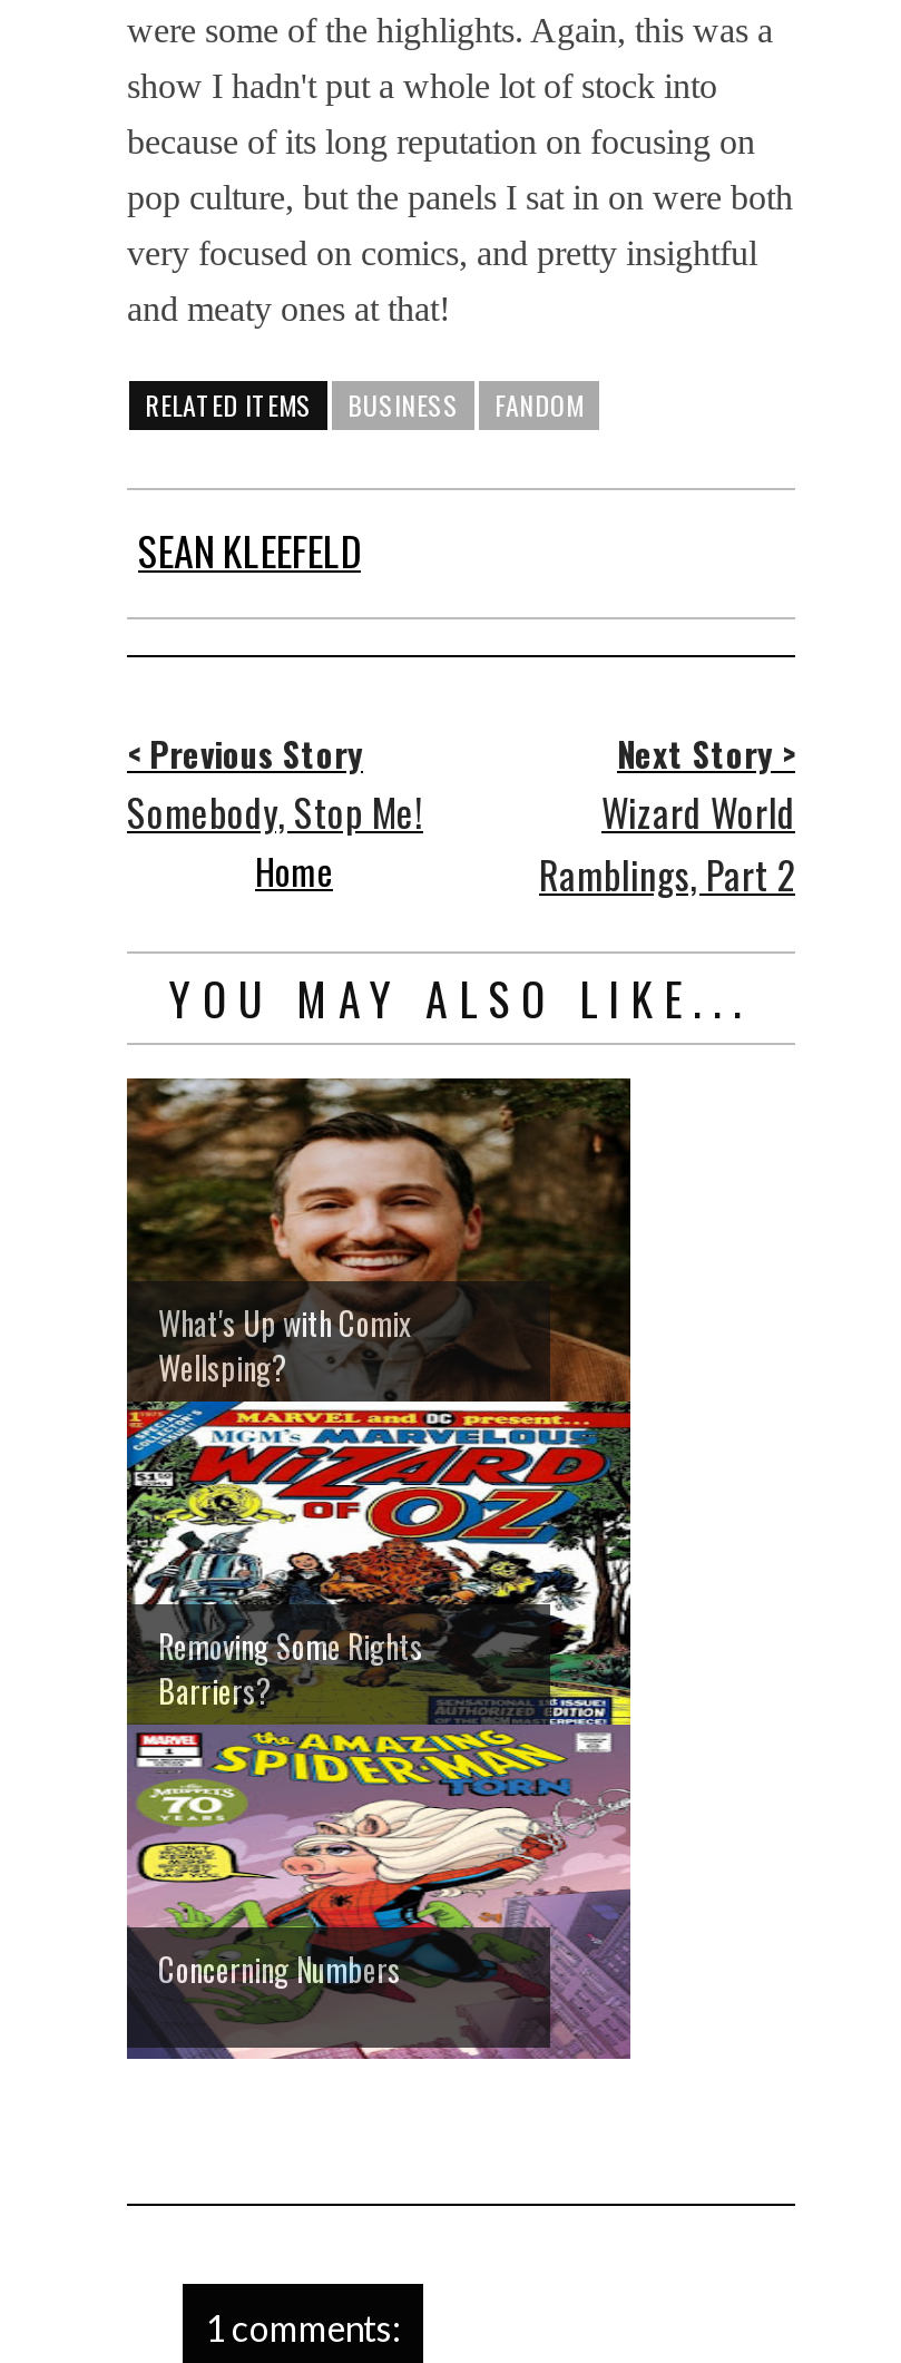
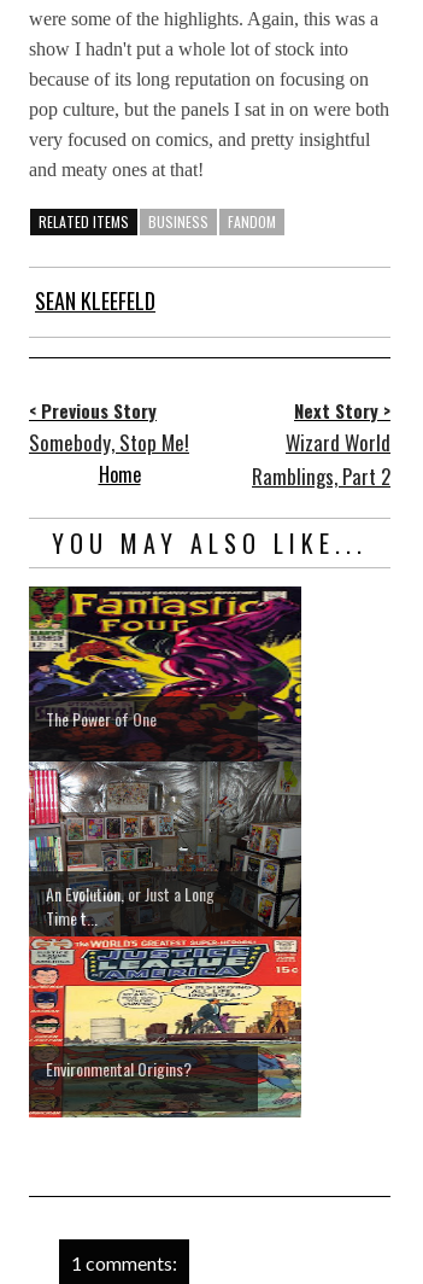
[125,1076,633,2061] [image] | What's Up with Comix | Wellsping? -> [28,585,302,1119] [image] | The Power of One
[158,1621,423,1713] Removing Some Rights | Barriers? -> [46,880,215,930] An Evolution, or Just a Long | Time t...
[158,1944,401,1991] Concerning Numbers -> [46,1055,192,1081] Environmental Origins?

